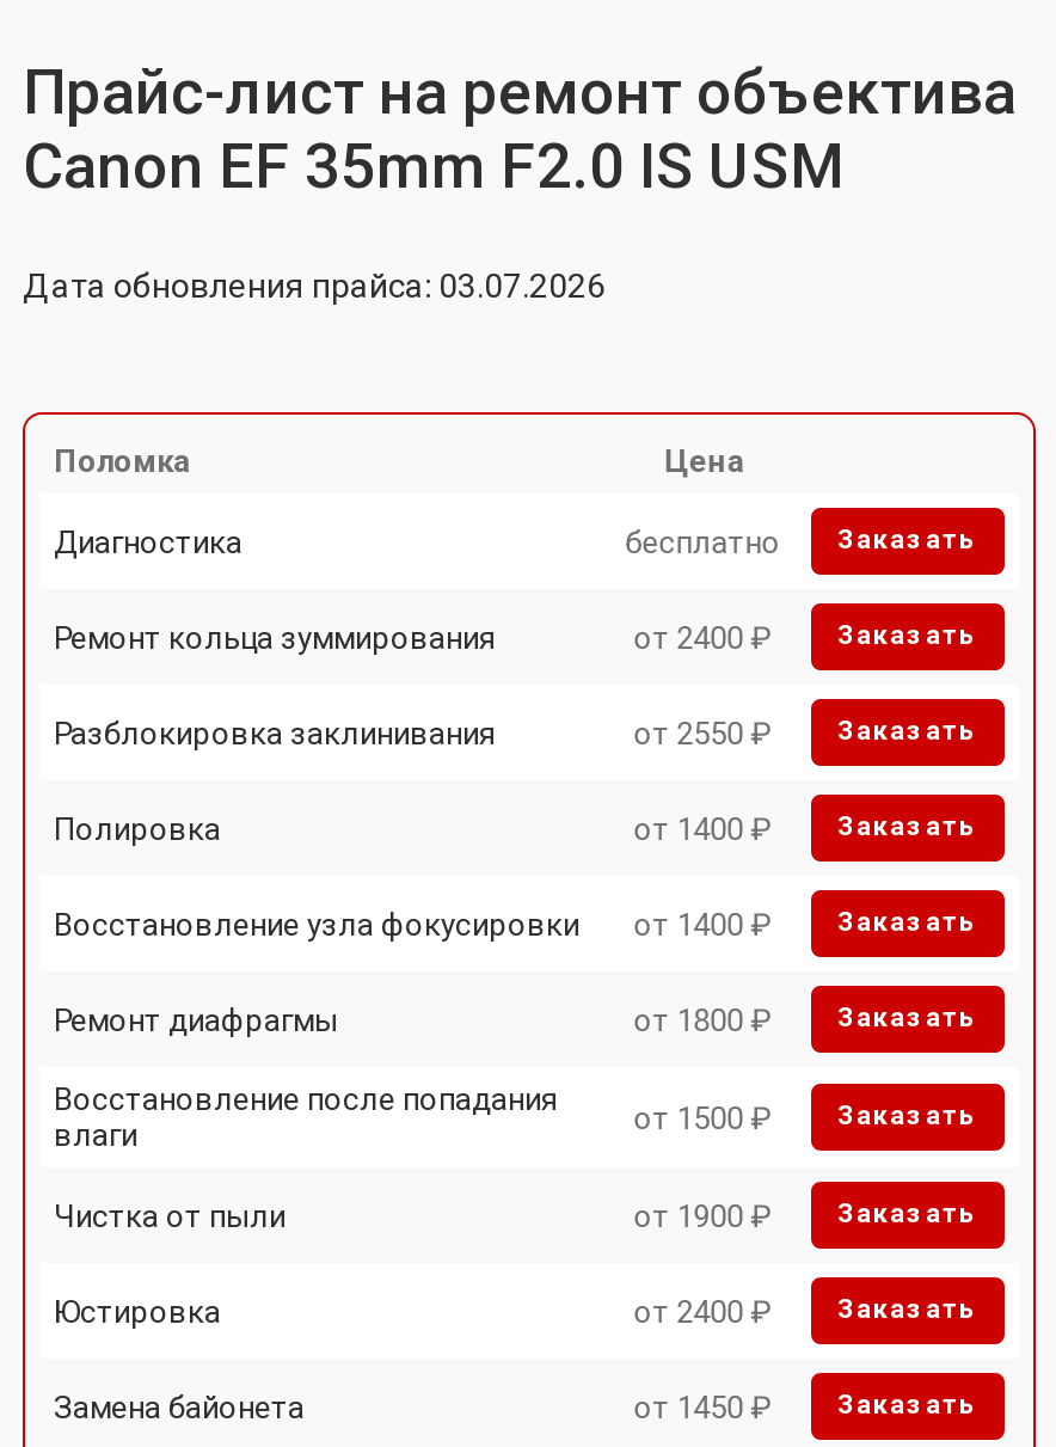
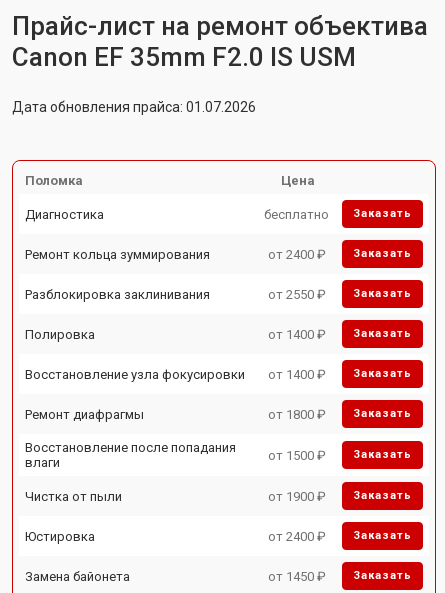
[23,266,606,305] Дата обновления прайса: 03.07.2026 -> [12,99,256,115] Дата обновления прайса: 01.07.2026

